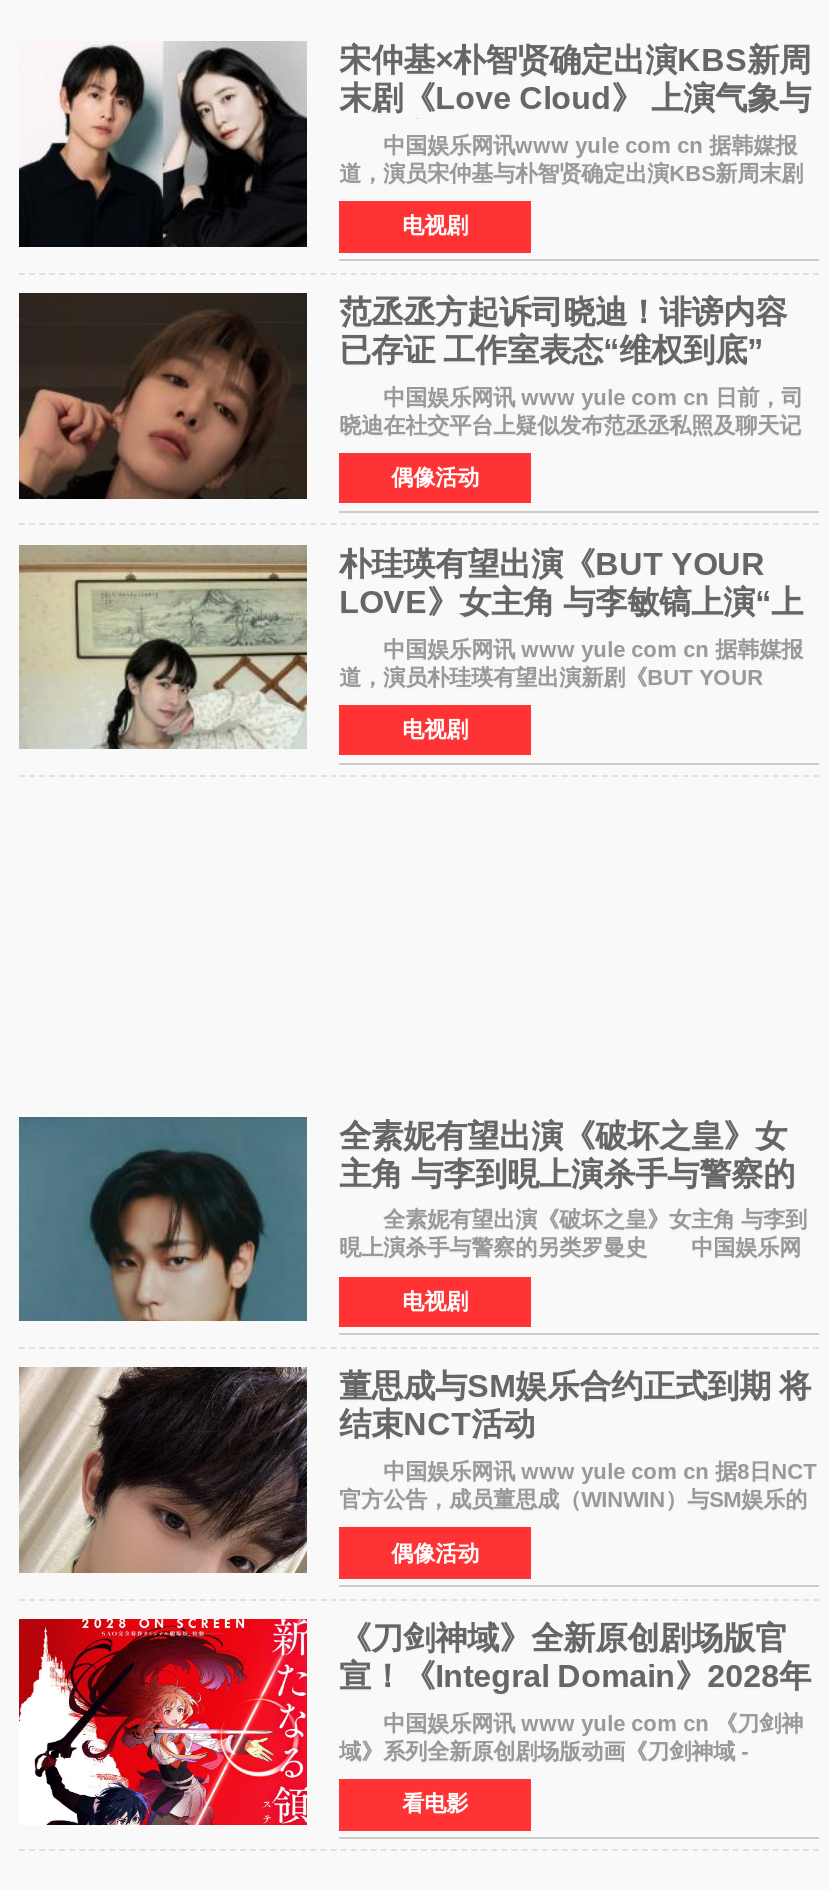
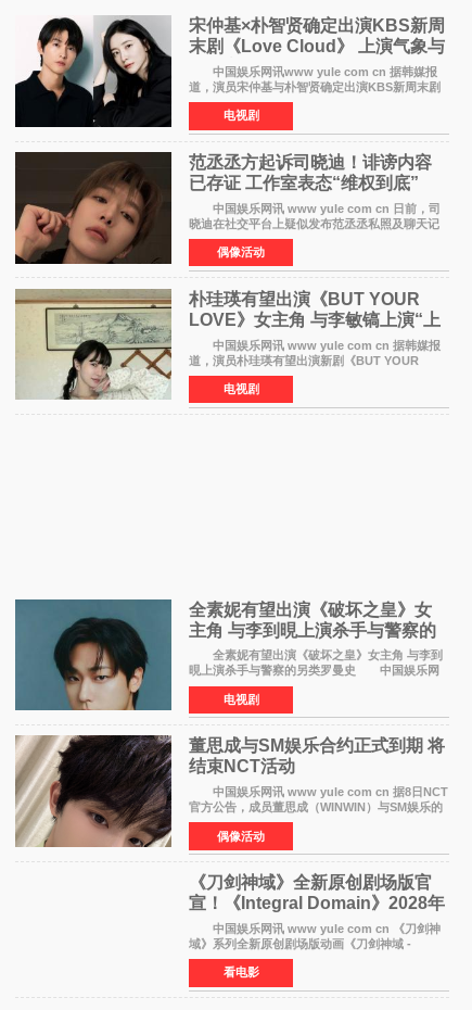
[17,1617,309,1827] [image] -> none

